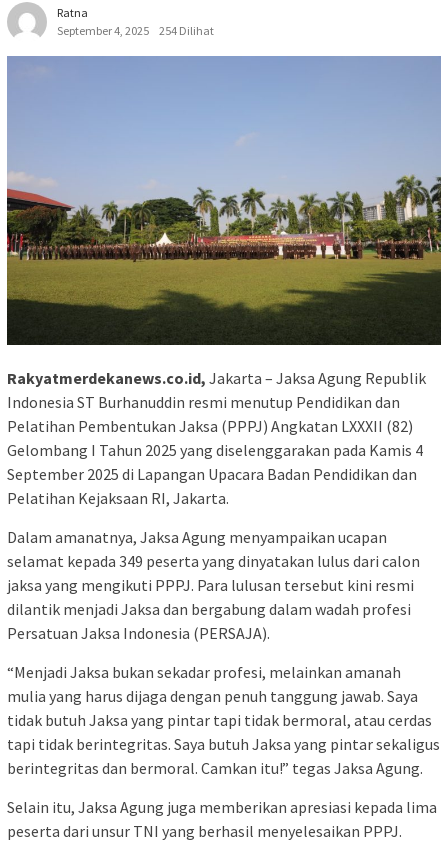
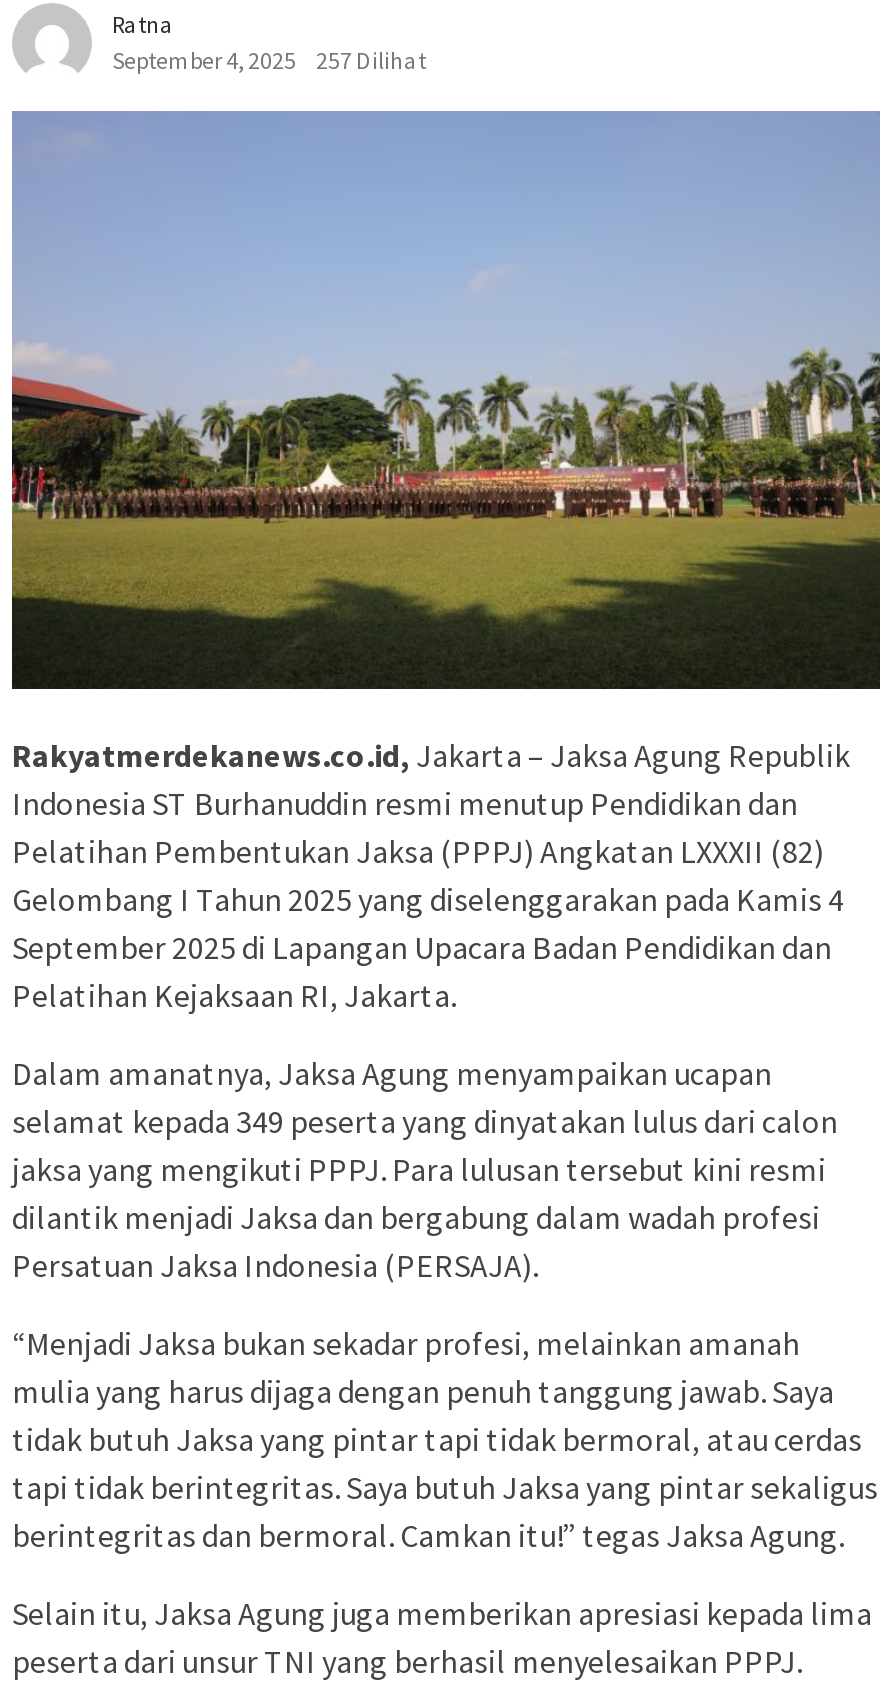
[57,23,214,38] September 4, 2025 254 Dilihat -> [112,45,426,75] September 4, 2025 257 Dilihat

